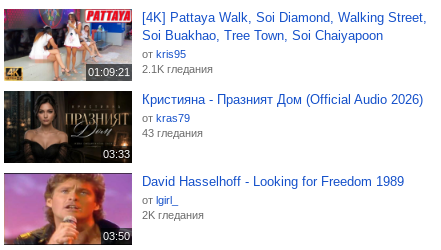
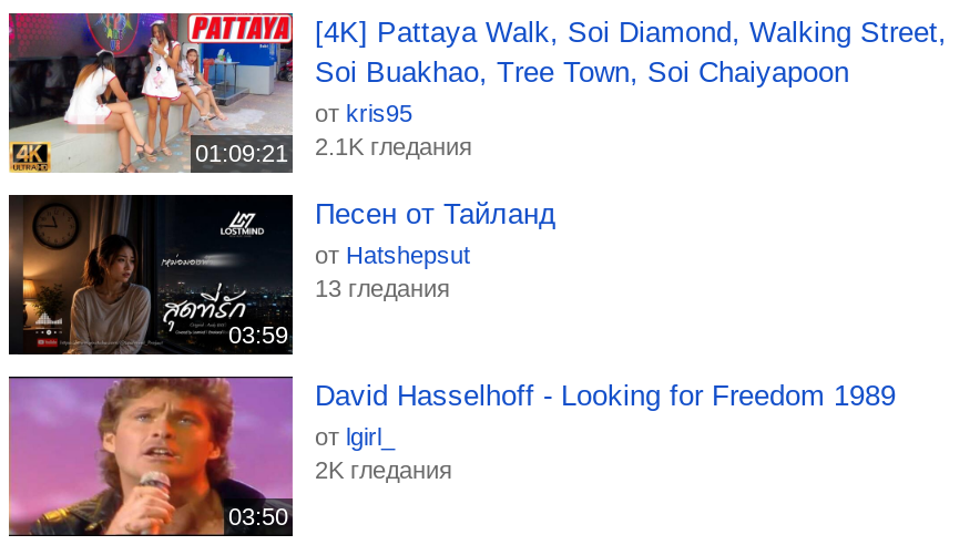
[3,91,130,163] [image] | 03:33 -> [7,197,288,357] [image] | 03:59
[142,92,423,139] Кристияна - Празният Дом (Official Audio 2026) | от kras79 | 43 гледания -> [315,197,557,301] Песен от Тайланд | от Hatshepsut | 13 гледания

